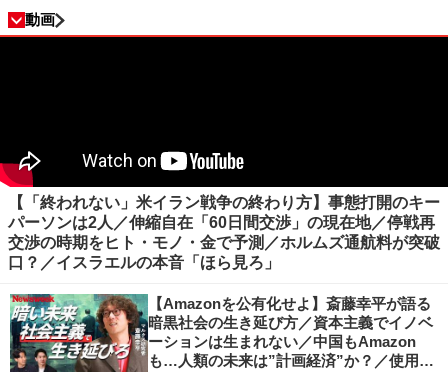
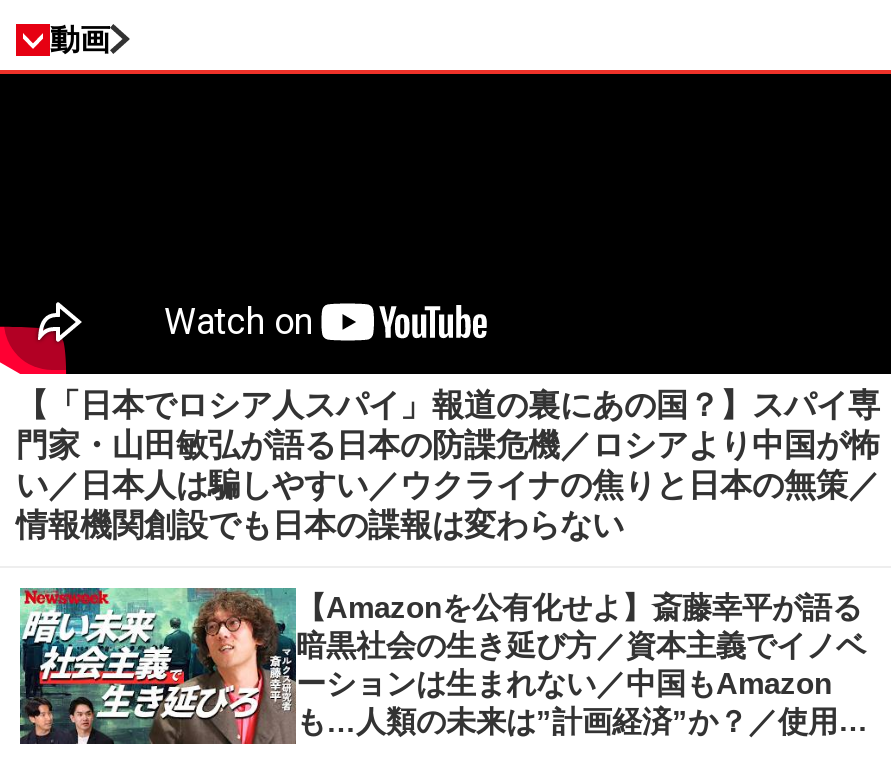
[8,194,440,271] 【「終われない」米イラン戦争の終わり方】事態打開のキー | パーソンは2人／伸縮自在「60日間交渉」の現在地／停戦再 | 交渉の時期をヒト・モノ・金で予測／ホルムズ通航料が突破 | 口？／イスラエルの本音「ほら見ろ」 -> [16,387,880,541] 【「日本でロシア人スパイ」報道の裏にあの国？】スパイ専 | 門家・山田敏弘が語る日本の防諜危機／ロシアより中国が怖 | い／日本人は騙しやすい／ウクライナの焦りと日本の無策／ | 情報機関創設でも日本の諜報は変わらない

